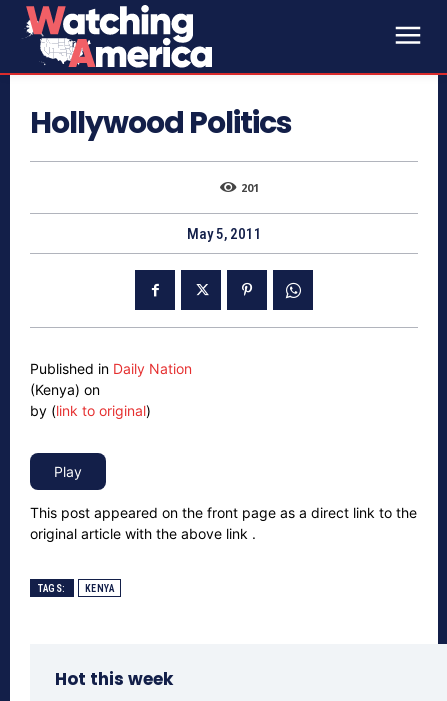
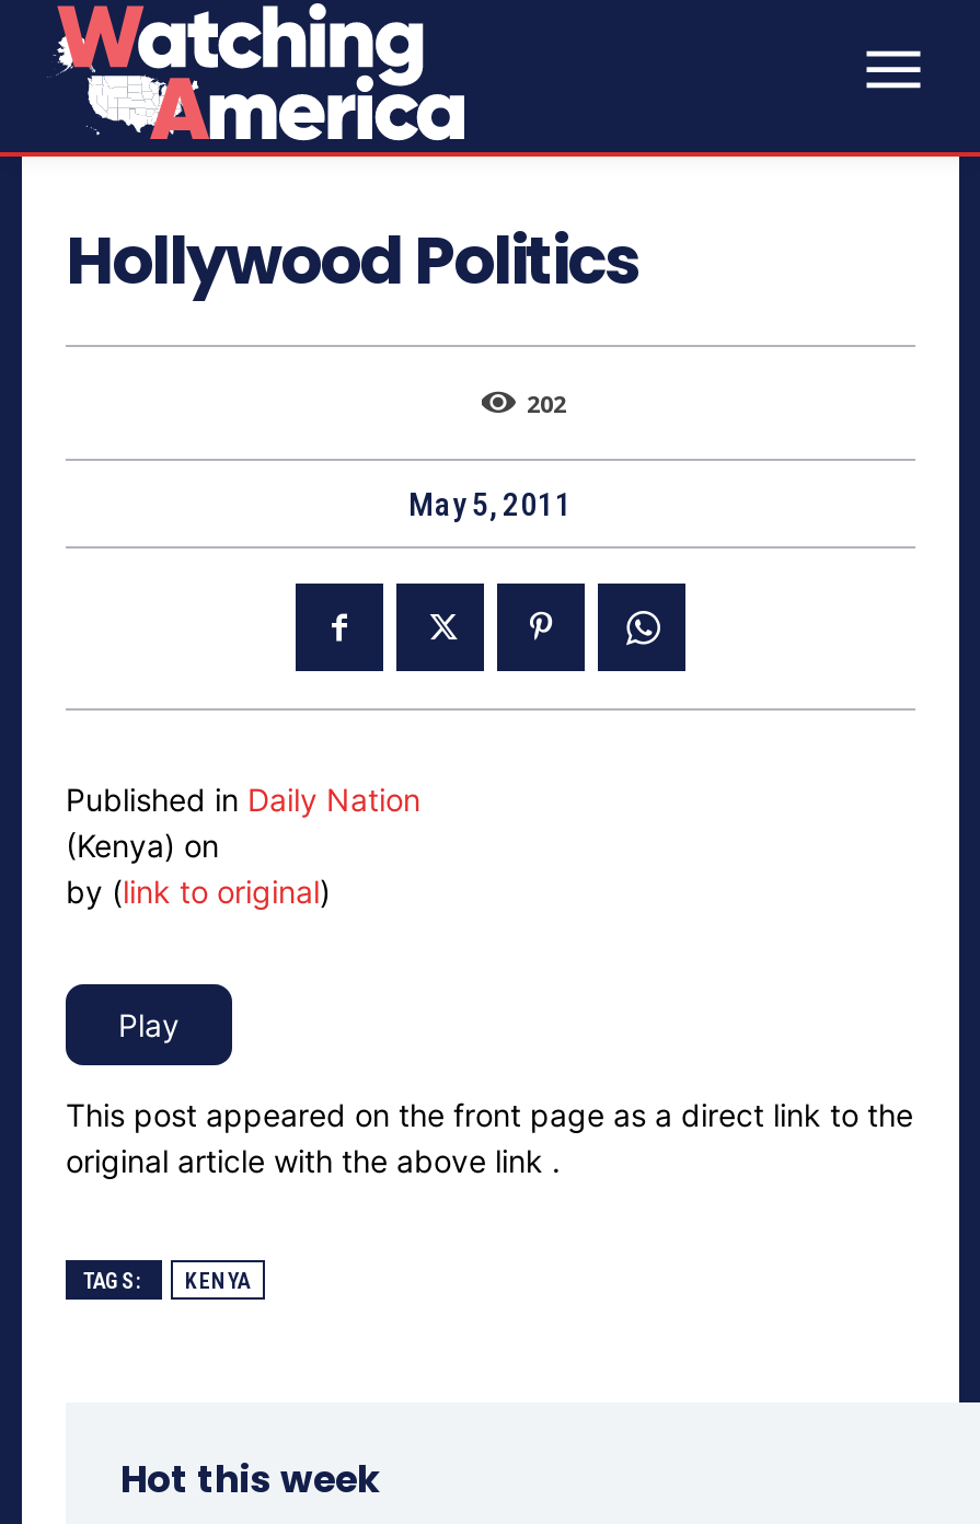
[240,180,258,195] 201 -> [527,386,566,419] 202

